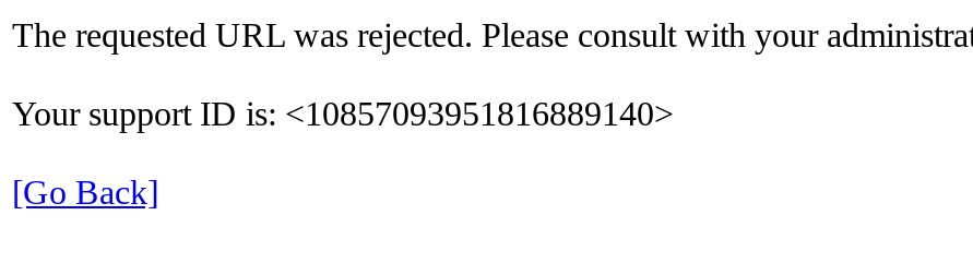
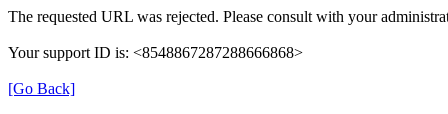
[12,95,674,132] Your support ID is: <10857093951816889140> -> [8,44,303,61] Your support ID is: <8548867287288666868>

